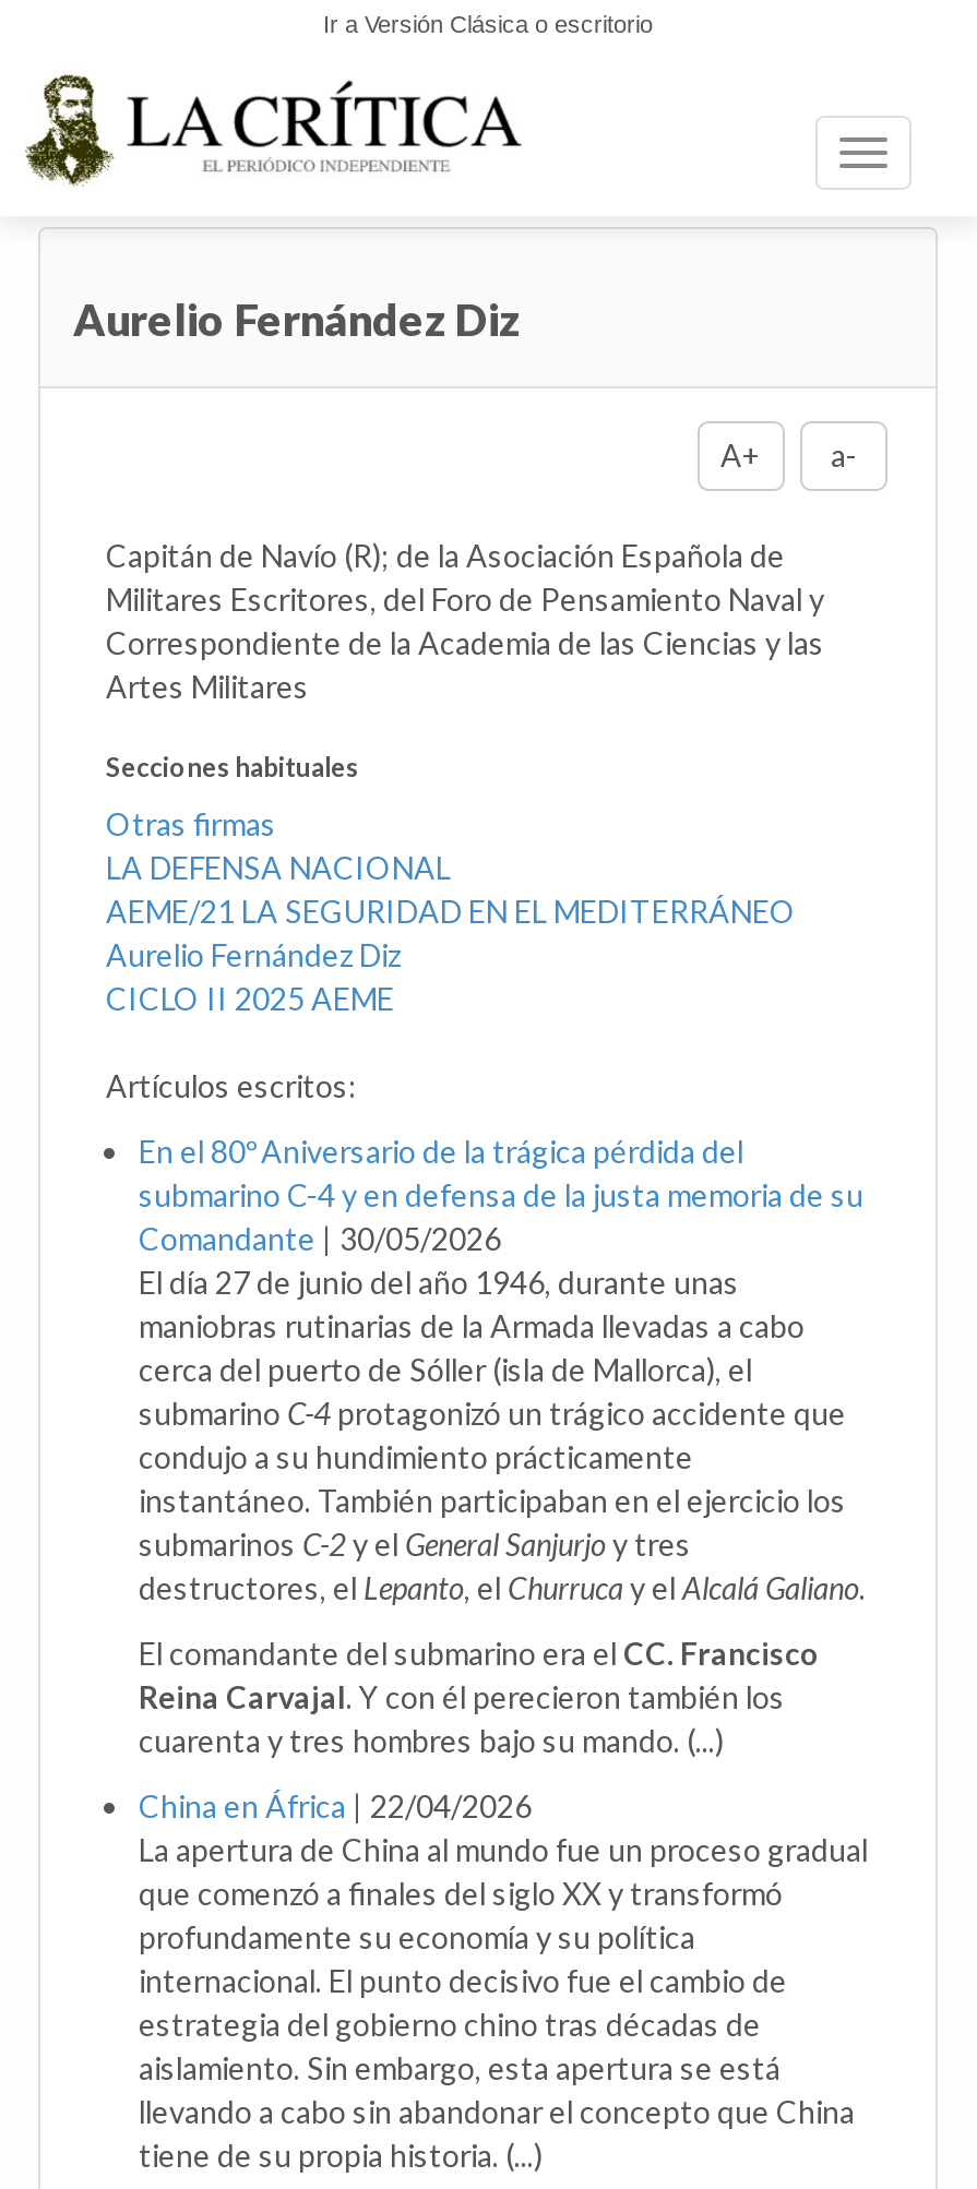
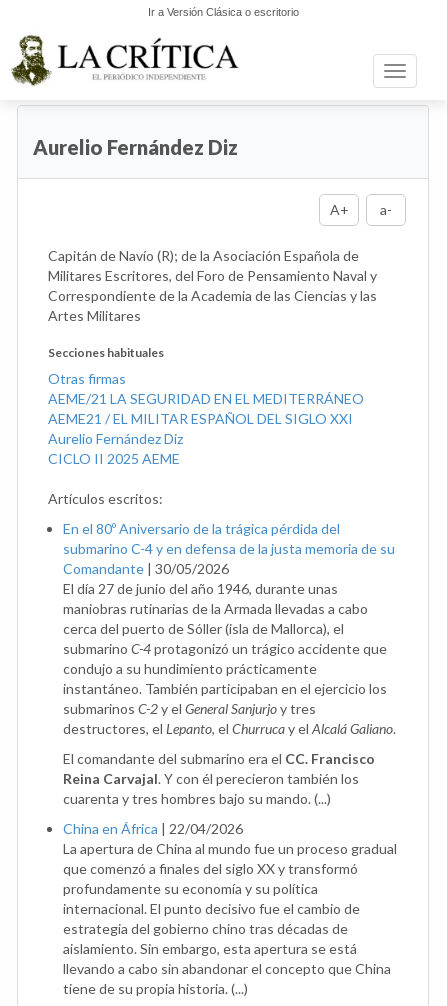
[106,849,451,886] LA DEFENSA NACIONAL -> none
moved [106,893,796,930] -> [48,390,364,407]: AEME/21 LA SEGURIDAD EN EL MEDITERRÁNEO
none -> [48,410,353,427] AEME21 / EL MILITAR ESPAÑOL DEL SIGLO XXI

